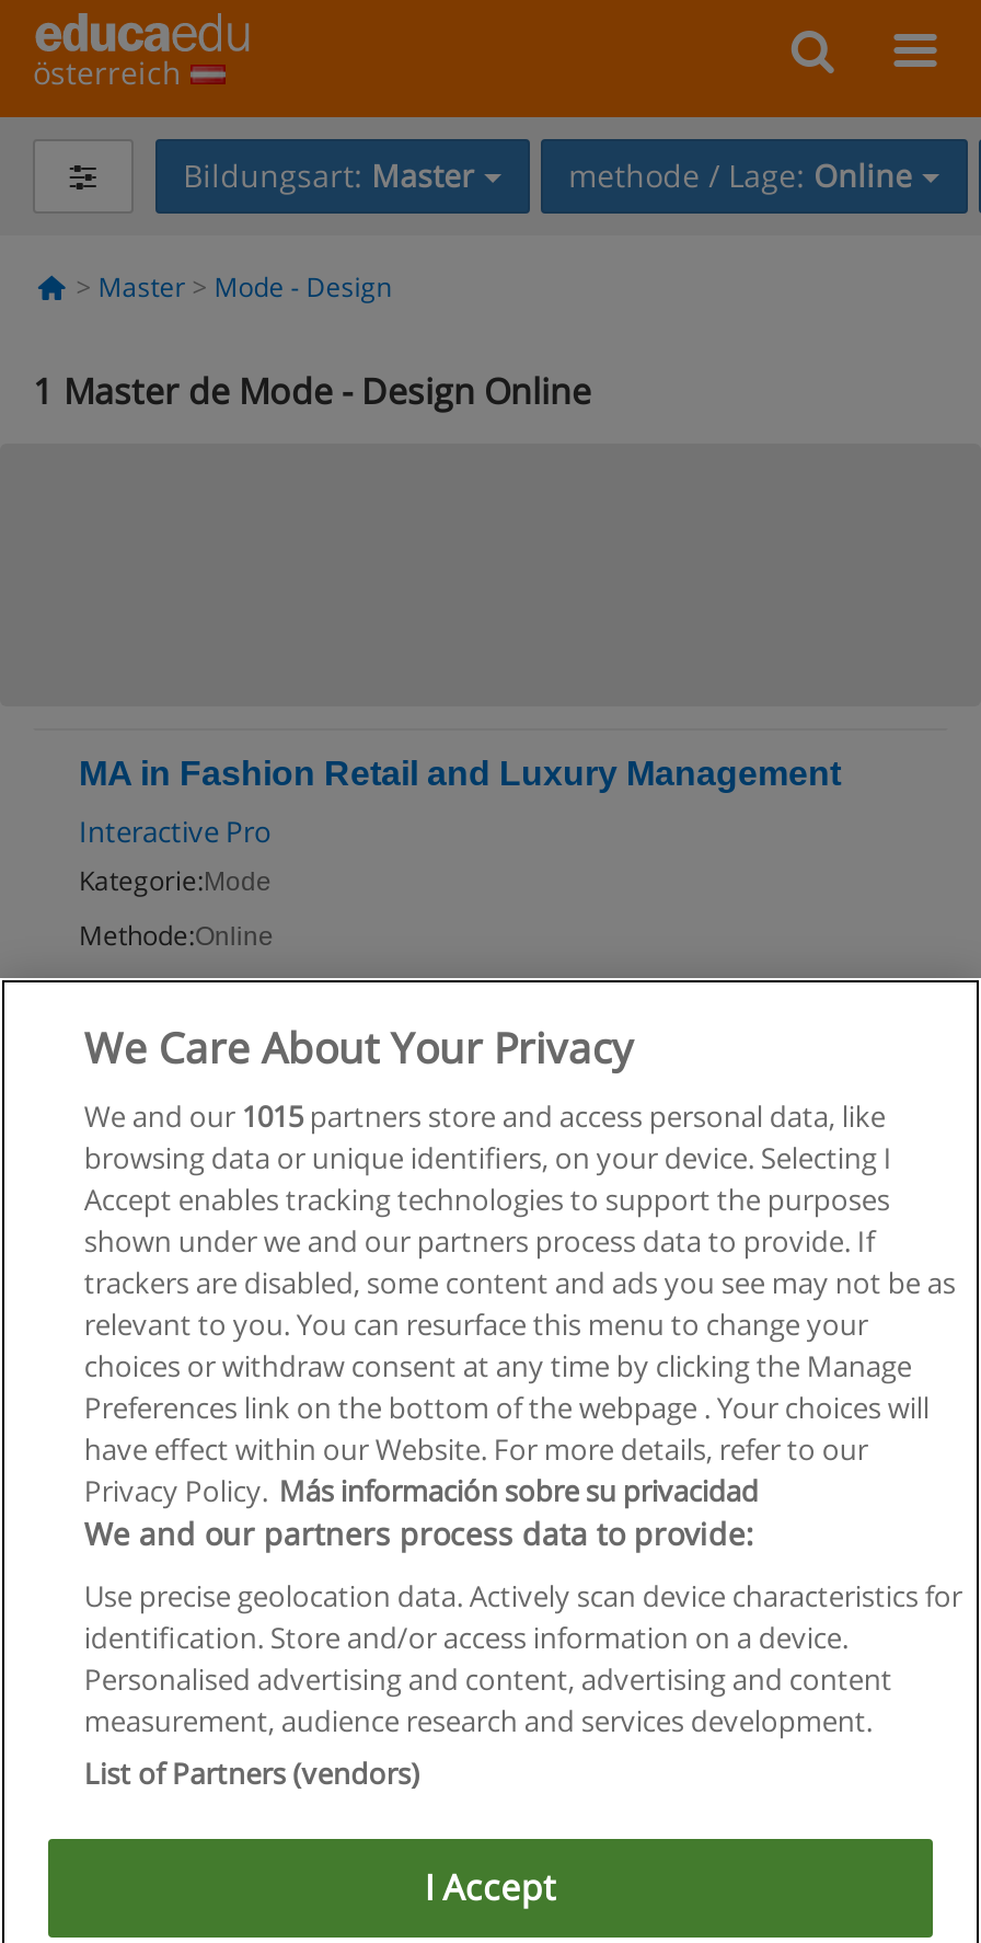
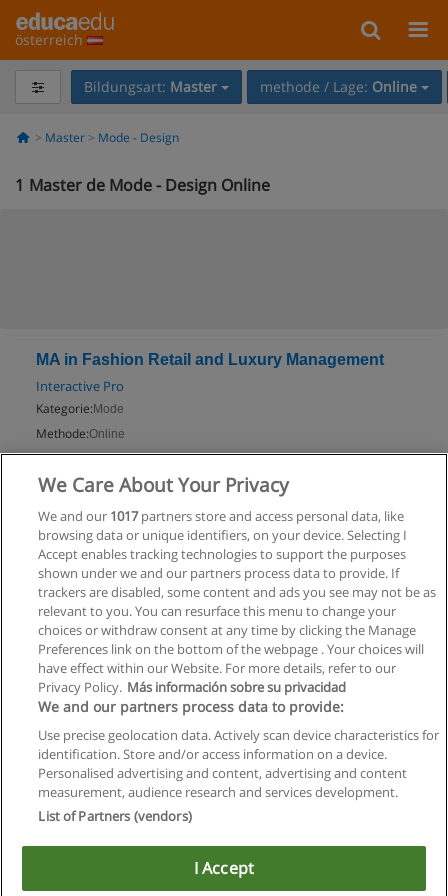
[84,1096,886,1136] We and our 1015 partners store and access personal data, like -> [38,507,404,525] We and our 1017 partners store and access personal data, like

